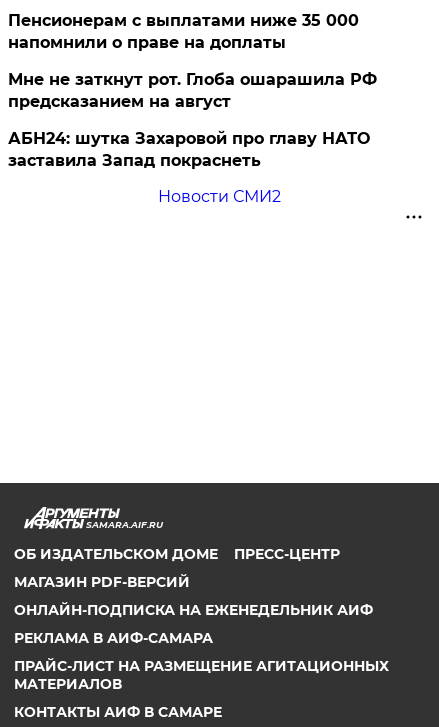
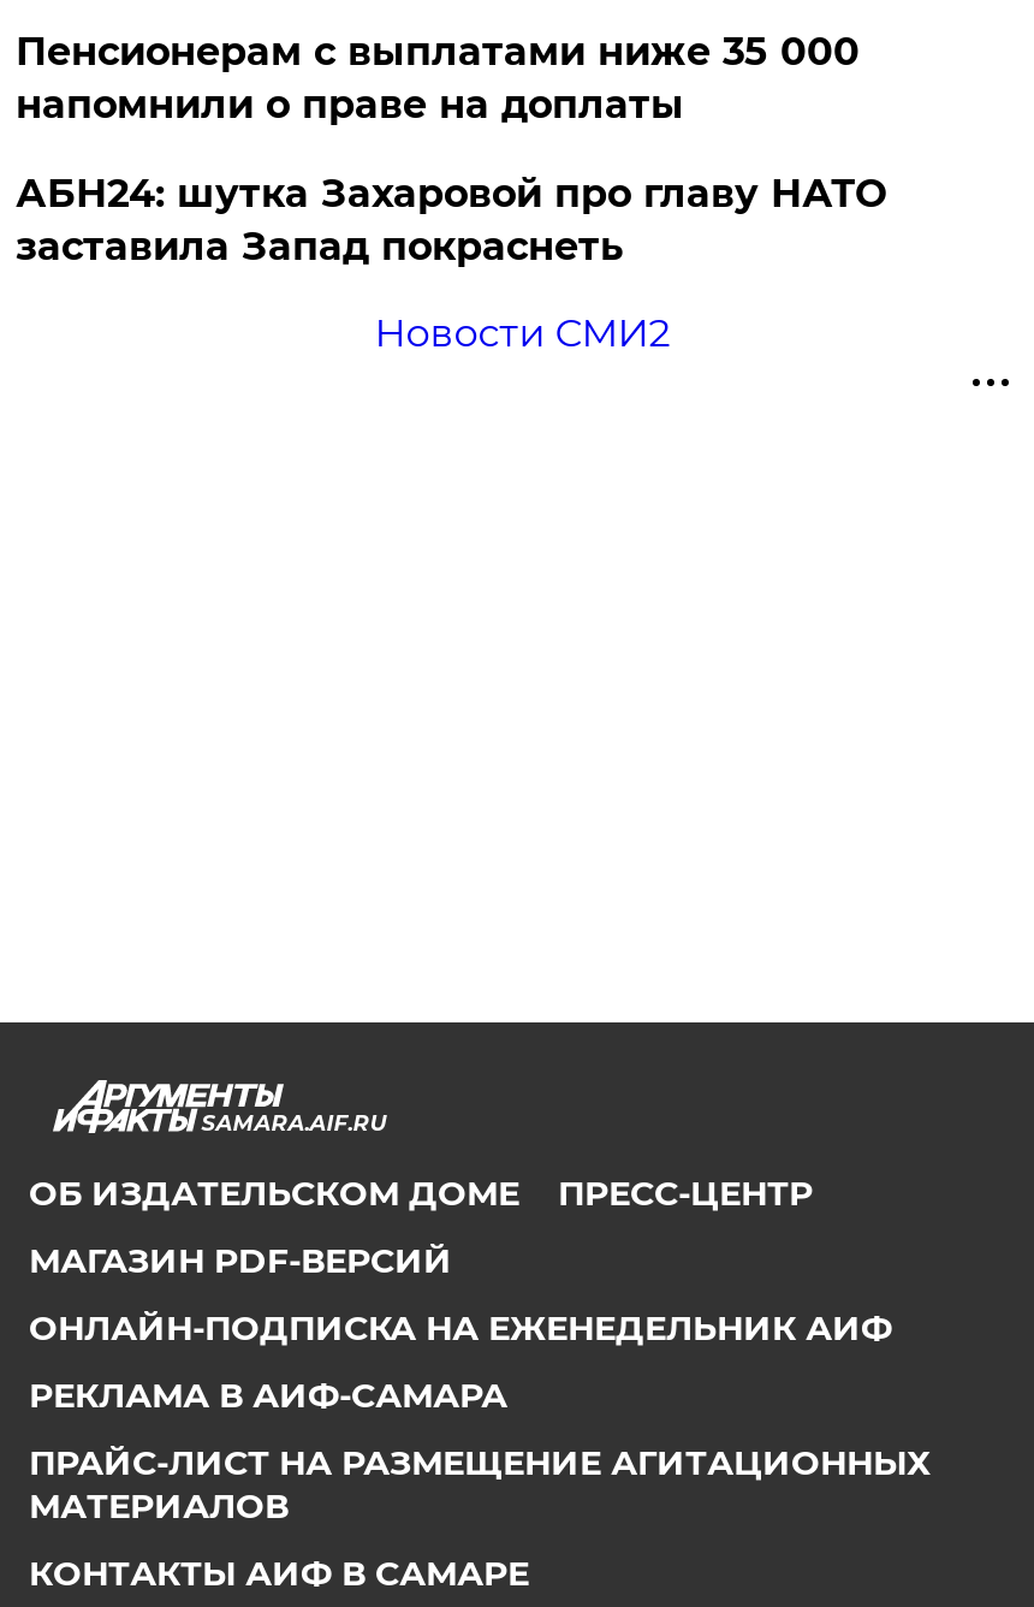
[8,70,377,111] Мне не заткнут рот. Глоба ошарашила РФ | предсказанием на август -> none

